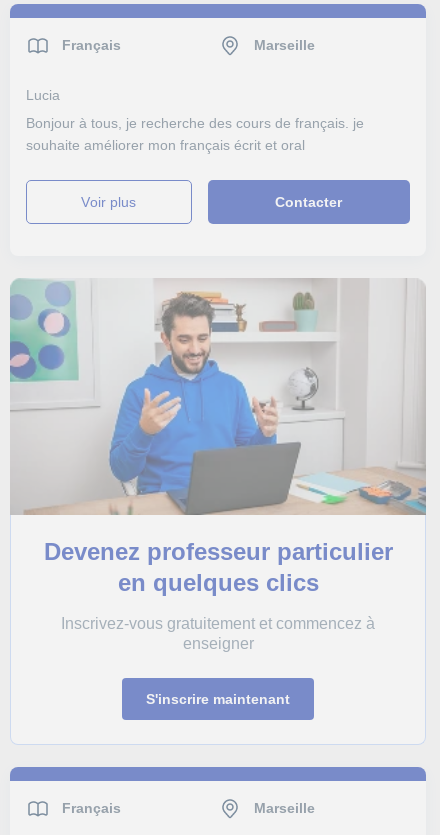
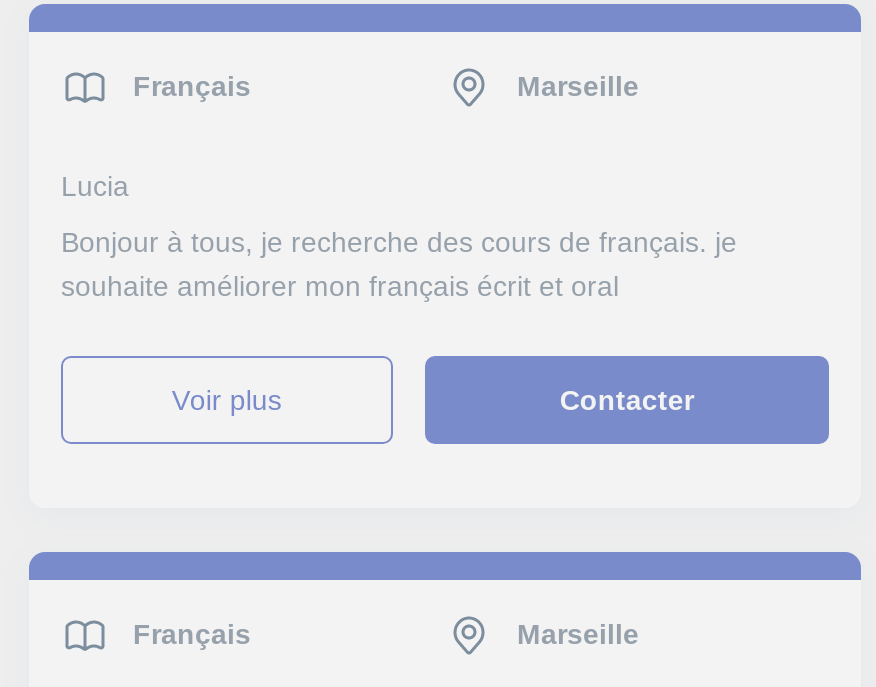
[9,278,427,707] [image] | Devenez professeur particulier | en quelques clics | Inscrivez-vous gratuitement et commencez à | enseigner | S'inscrire maintenant -> none

